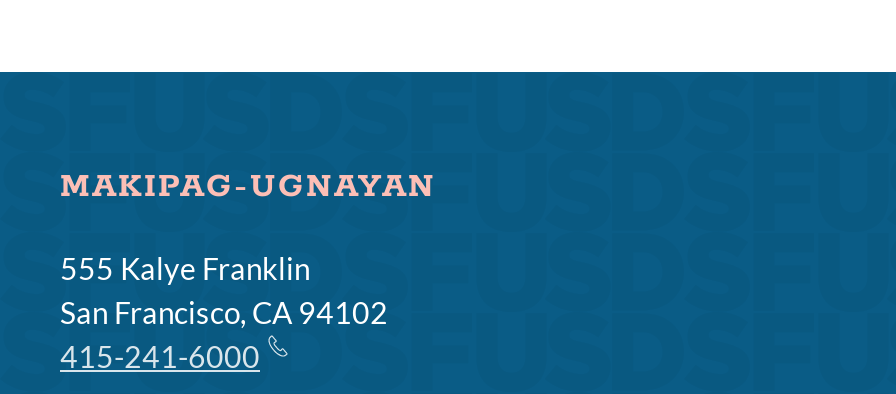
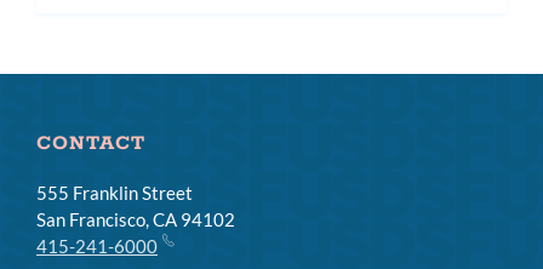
[60,166,436,208] MAKIPAG-UGNAYAN -> [36,131,145,156] CONTACT
[60,250,310,286] 555 Kalye Franklin -> [36,182,193,204] 555 Franklin Street

